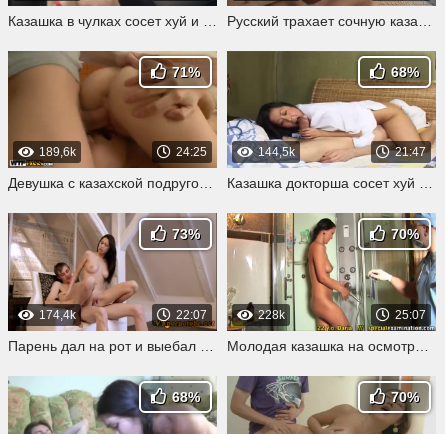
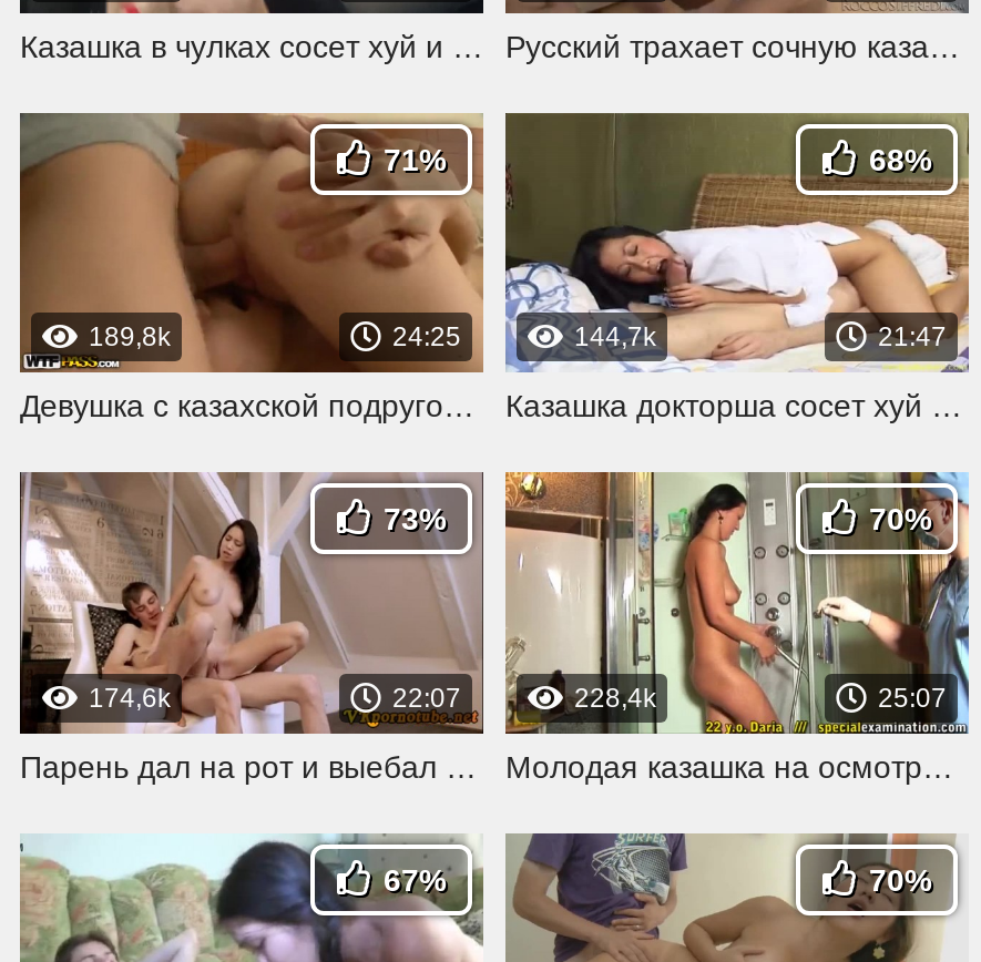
[39,145,76,159] 189,6k -> [89,322,171,353] 189,8k
[258,145,295,159] 144,5k -> [574,322,656,353] 144,7k
[39,308,76,322] 174,4k -> [89,682,171,714] 174,6k
[258,308,285,322] 228k -> [574,682,656,714] 228,4k
[172,389,200,405] 68% -> [384,862,446,897] 67%

